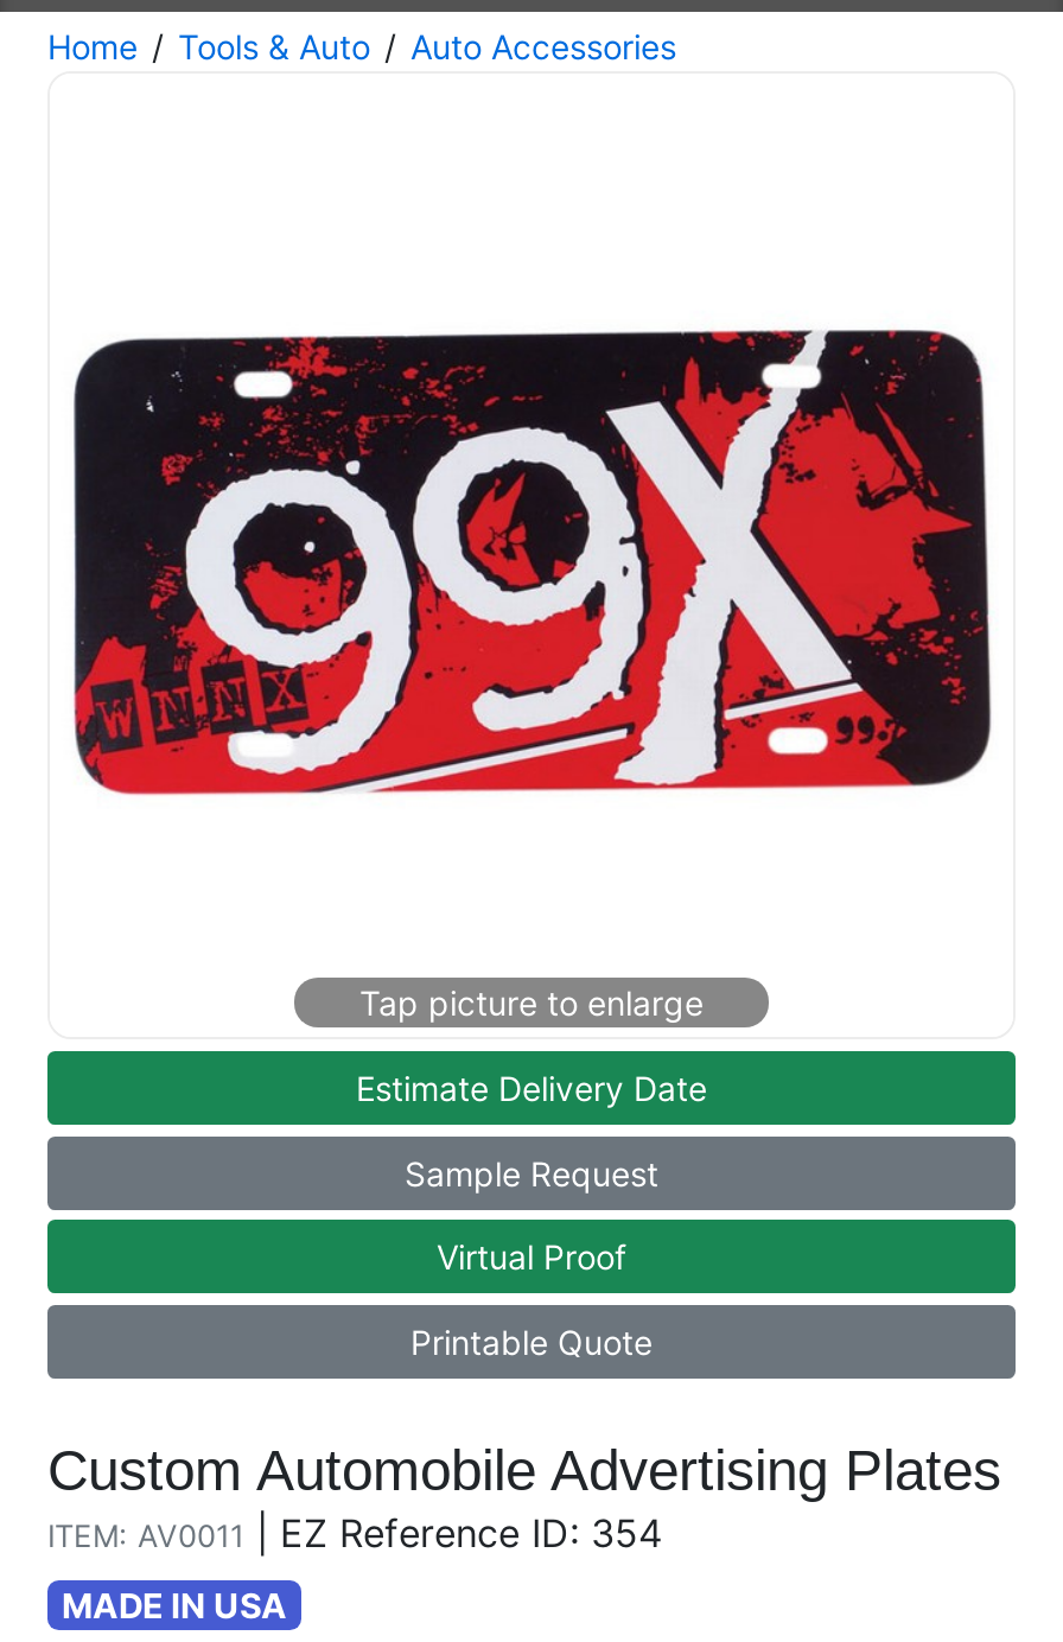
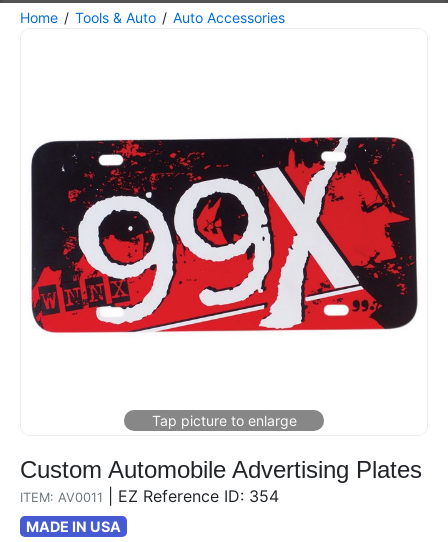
[45,1049,1018,1381] [image] | Estimate Delivery Date | Sample Request | Virtual Proof | Printable Quote -> none

